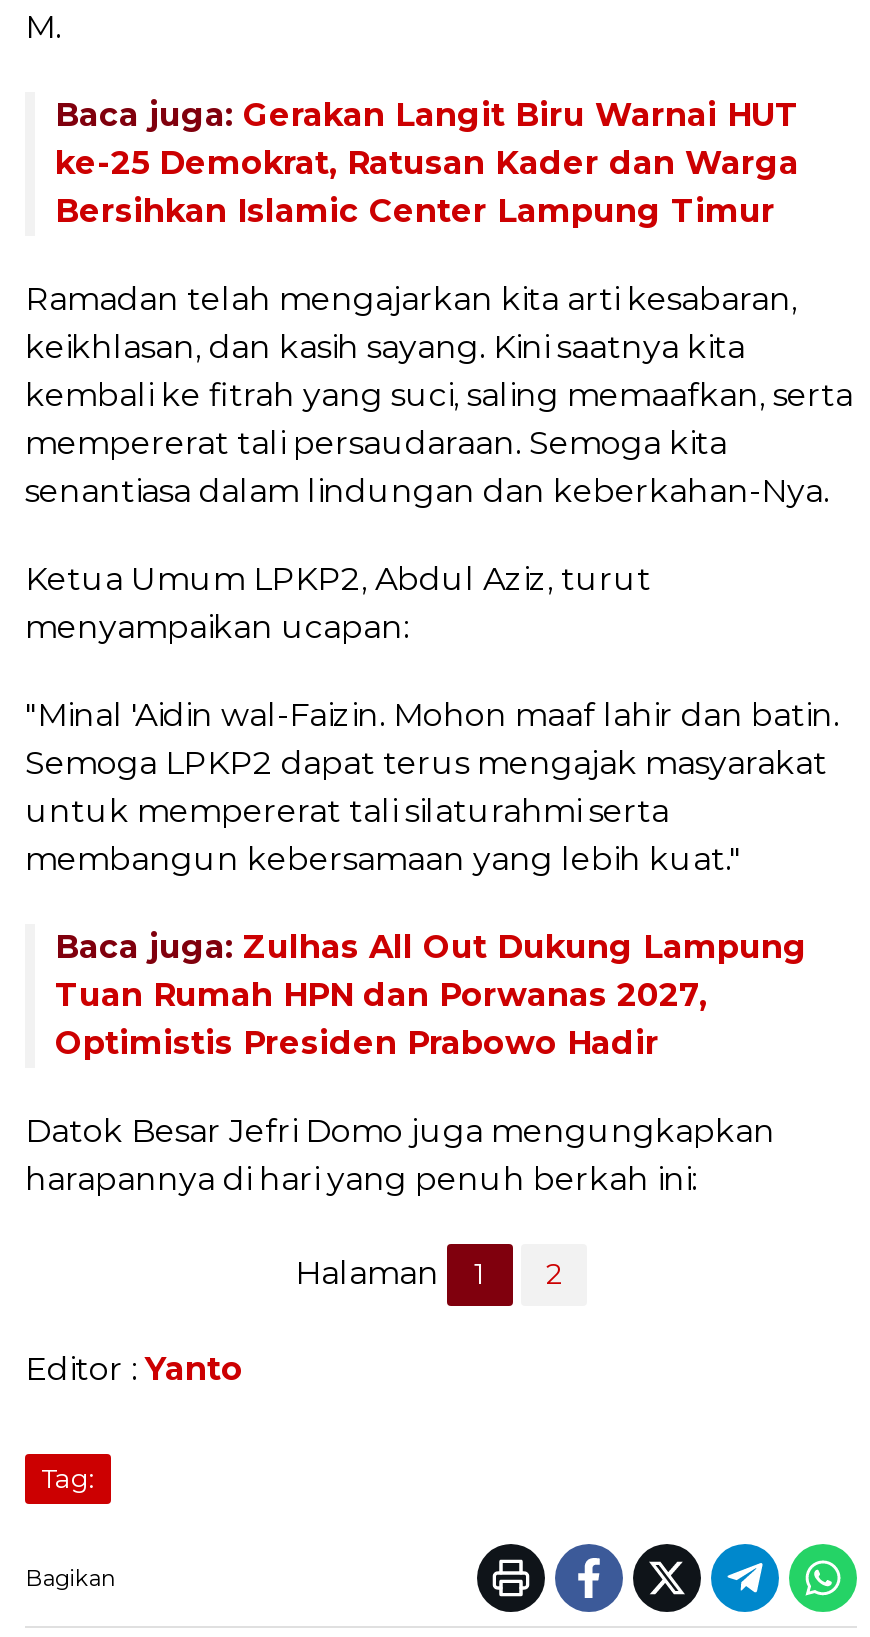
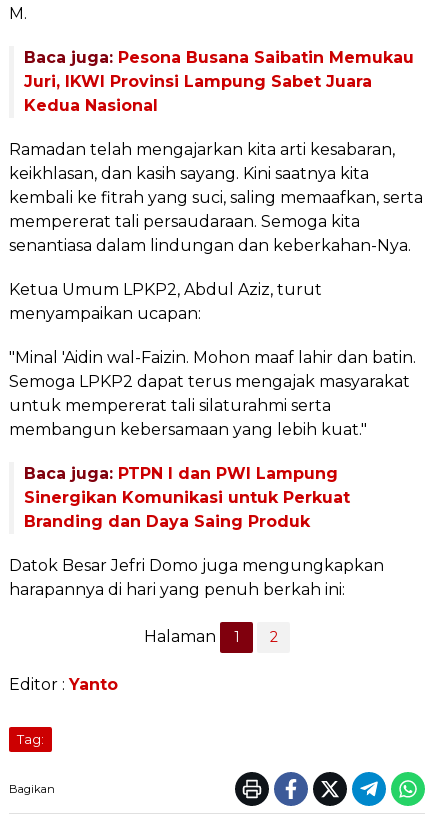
[55,96,799,230] Baca juga: Gerakan Langit Biru Warnai HUT | ke-25 Demokrat, Ratusan Kader dan Warga | Bersihkan Islamic Center Lampung Timur -> [24,48,414,115] Baca juga: Pesona Busana Saibatin Memukau | Juri, IKWI Provinsi Lampung Sabet Juara | Kedua Nasional
[55,928,807,1062] Baca juga: Zulhas All Out Dukung Lampung | Tuan Rumah HPN dan Porwanas 2027, | Optimistis Presiden Prabowo Hadir -> [24,464,350,531] Baca juga: PTPN I dan PWI Lampung | Sinergikan Komunikasi untuk Perkuat | Branding dan Daya Saing Produk

